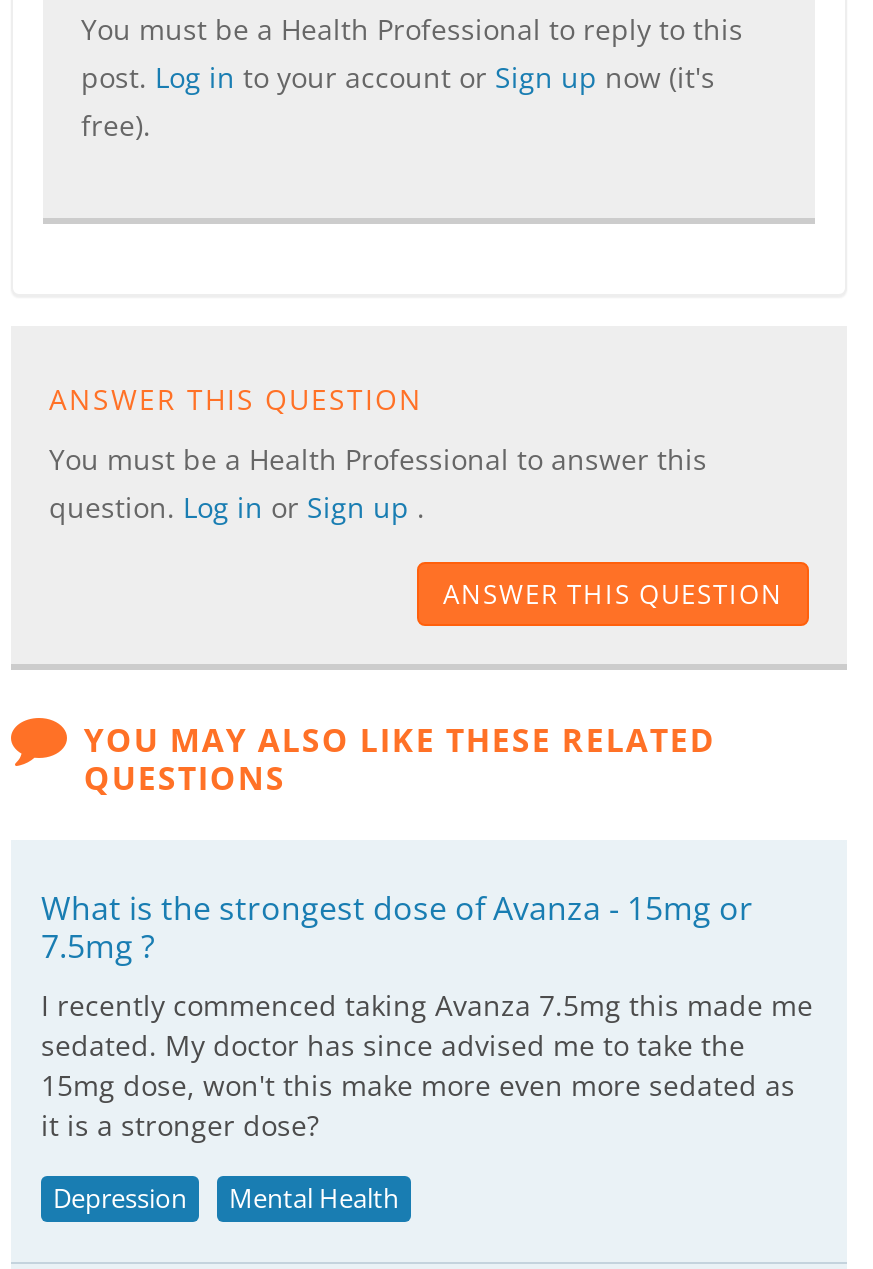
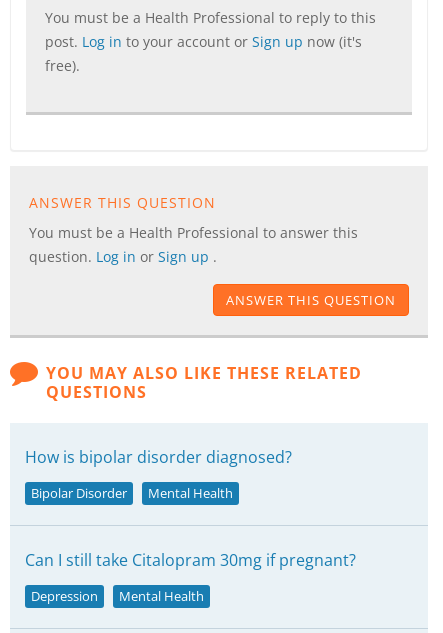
[41,886,813,1144] What is the strongest dose of Avanza - 15mg or | 7.5mg ? | I recently commenced taking Avanza 7.5mg this made me | sedated. My doctor has since advised me to take the | 15mg dose, won't this make more even more sedated as | it is a stronger dose? -> [25,446,356,571] How is bipolar disorder diagnosed? | Bipolar Disorder | Mental Health | Can I still take Citalopram 30mg if pregnant?

